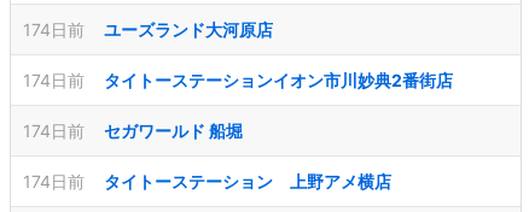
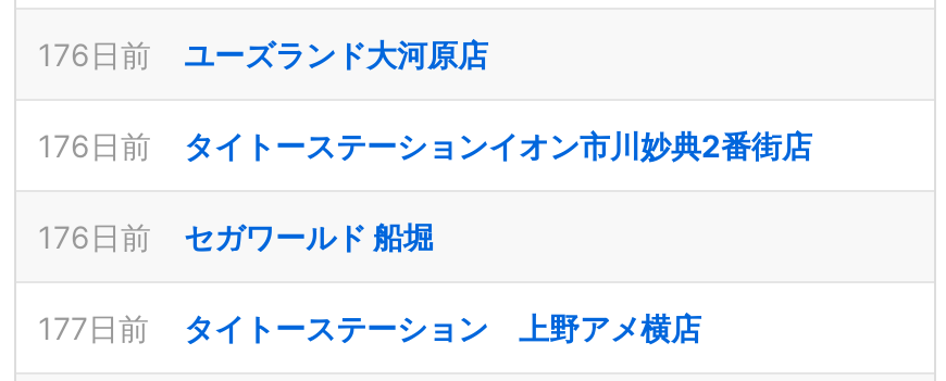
[23,19,273,40] 174日前 ユーズランド大河原店 -> [38,36,488,73] 176日前 ユーズランド大河原店
[23,70,453,90] 174日前 タイトーステーションイオン市川妙典2番街店 -> [38,127,812,164] 176日前 タイトーステーションイオン市川妙典2番街店
[23,120,243,141] 174日前 セガワールド 船堀 -> [38,218,434,255] 176日前 セガワールド 船堀
[23,171,391,192] 174日前 タイトーステーション 上野アメ横店 -> [38,309,701,346] 177日前 タイトーステーション 上野アメ横店

